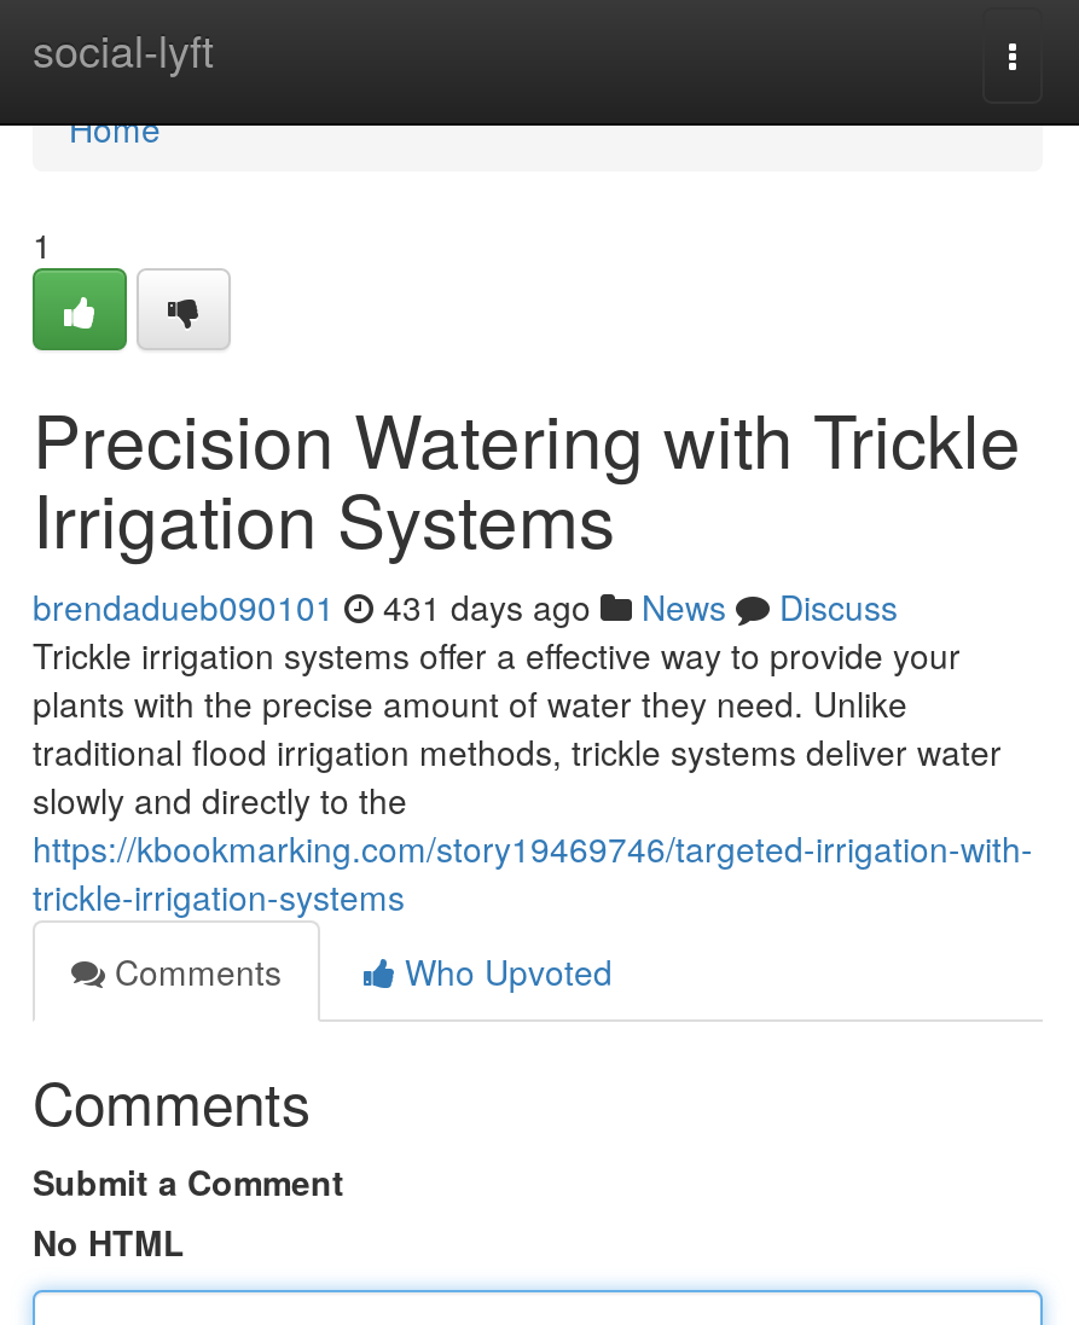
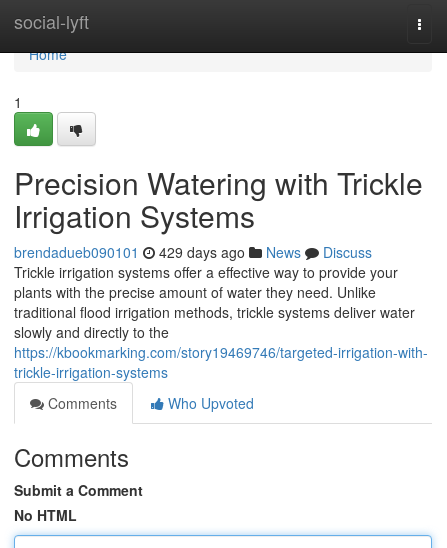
[33,582,898,630] brendadueb090101 431 days ago News Discuss -> [14,242,372,262] brendadueb090101 429 days ago News Discuss

